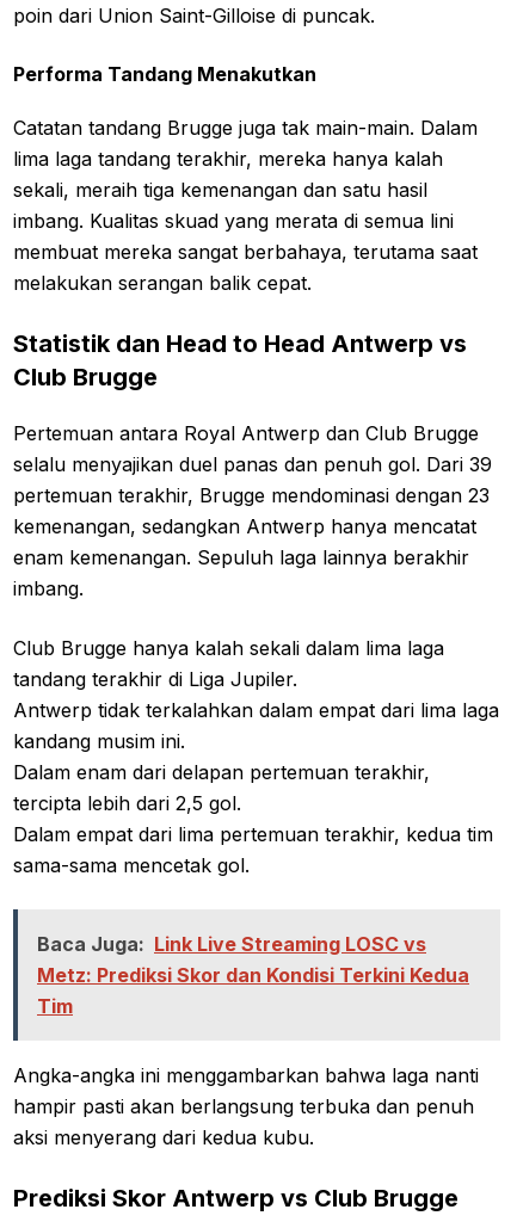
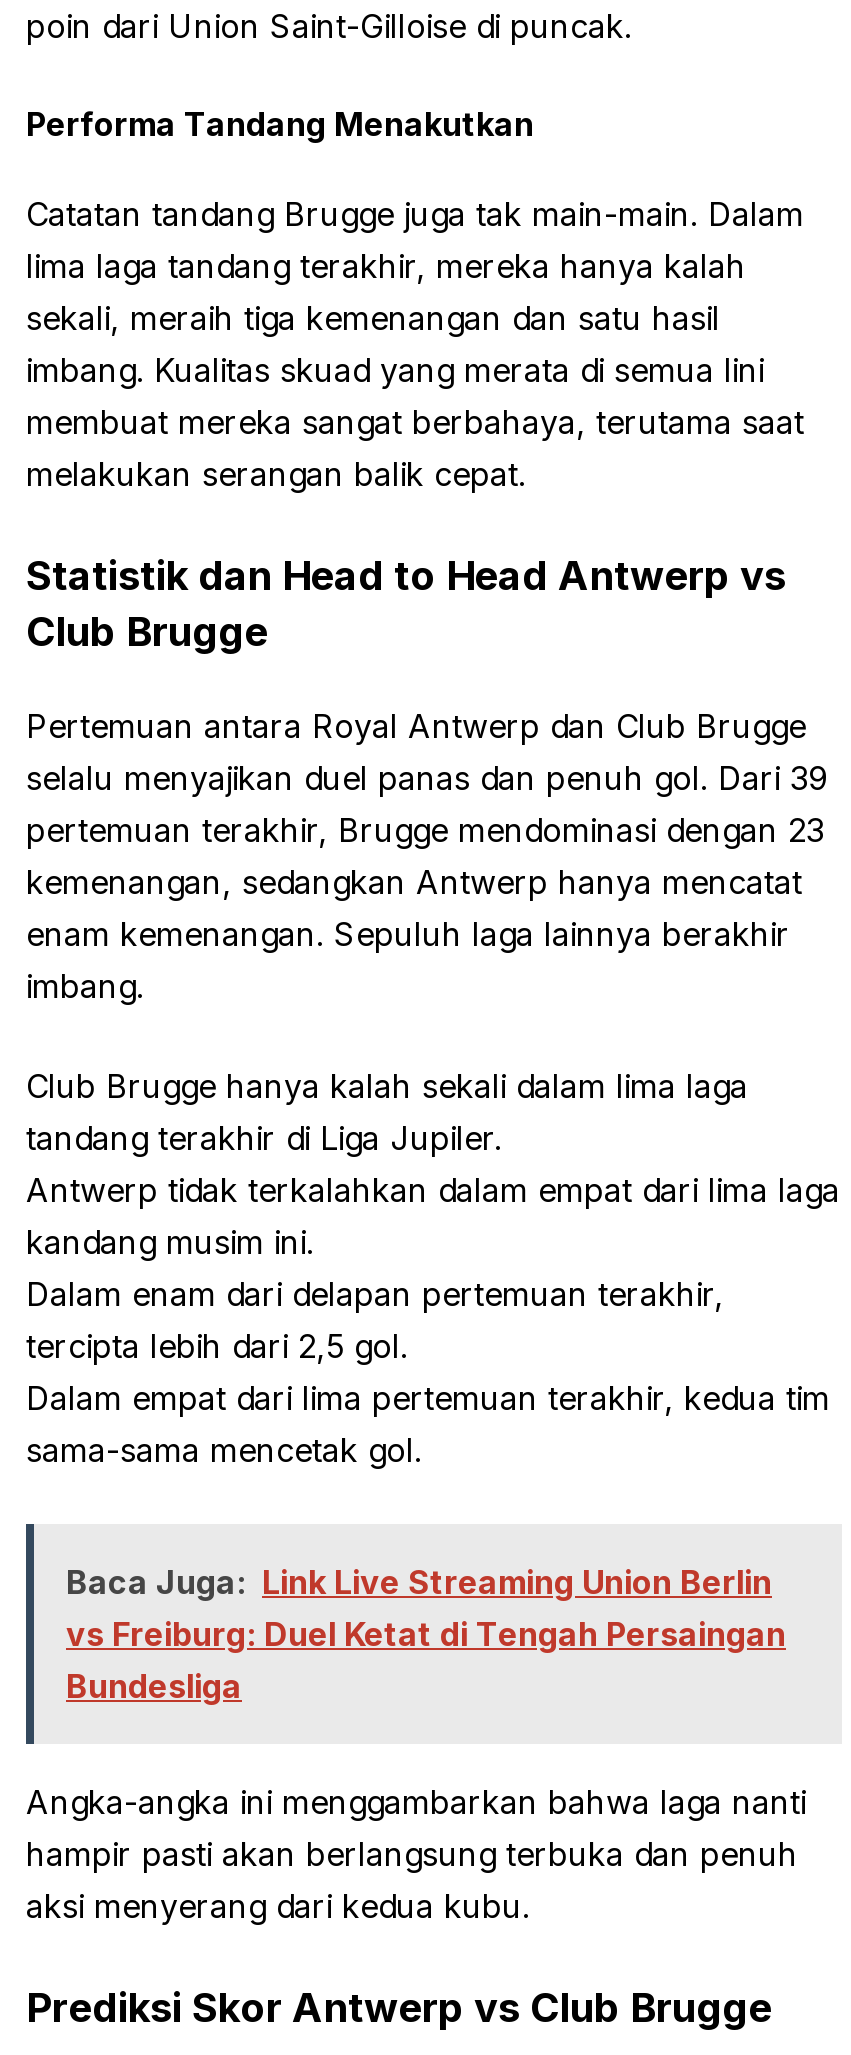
[37,932,469,1018] Baca Juga: Link Live Streaming LOSC vs | Metz: Prediksi Skor dan Kondisi Terkini Kedua | Tim -> [66,1562,786,1706] Baca Juga: Link Live Streaming Union Berlin | vs Freiburg: Duel Ketat di Tengah Persaingan | Bundesliga

